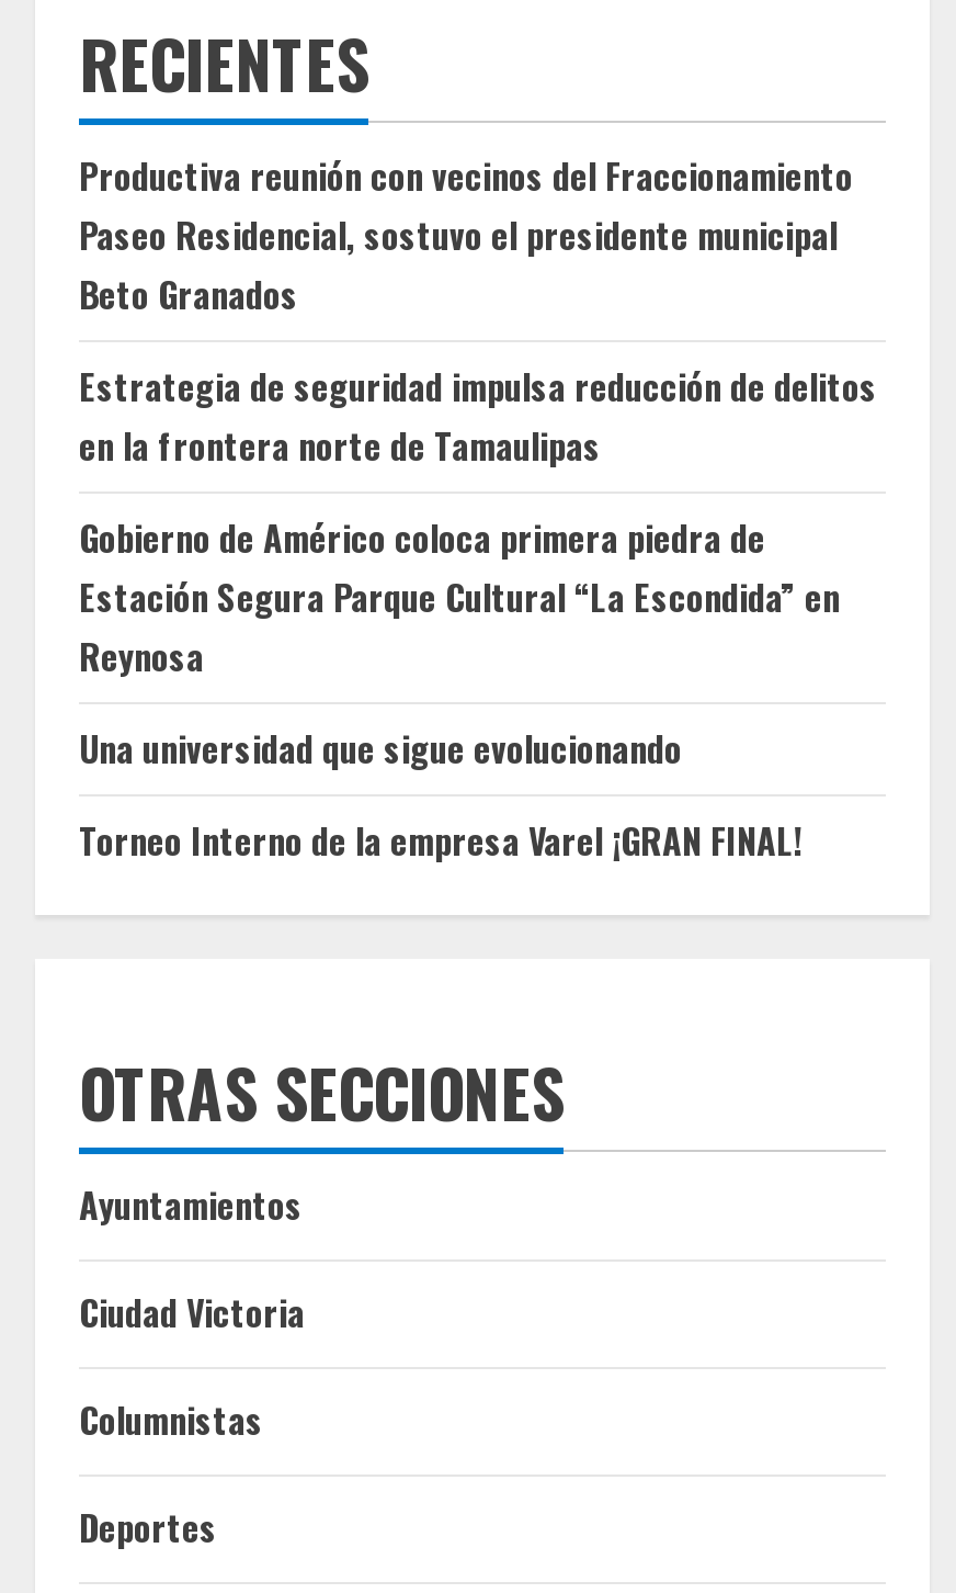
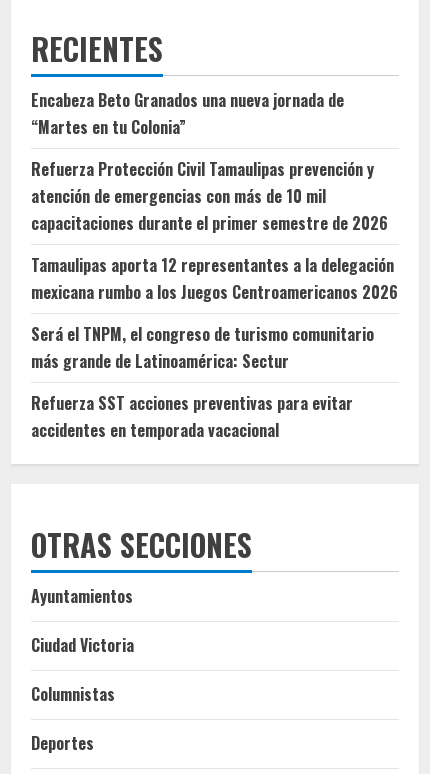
[79,149,853,320] Productiva reunión con vecinos del Fraccionamiento | Paseo Residencial, sostuvo el presidente municipal | Beto Granados -> [31,88,344,139] Encabeza Beto Granados una nueva jornada de | “Martes en tu Colonia”
[79,360,877,472] Estrategia de seguridad impulsa reducción de delitos | en la frontera norte de Tamaulipas -> [31,157,388,235] Refuerza Protección Civil Tamaulipas prevención y | atención de emergencias con más de 10 mil | capacitaciones durante el primer semestre de 2026
[79,511,840,682] Gobierno de Américo coloca primera piedra de | Estación Segura Parque Cultural “La Escondida” en | Reynosa -> [31,253,398,304] Tamaulipas aporta 12 representantes a la delegación | mexicana rumbo a los Juegos Centroamericanos 2026
[79,722,682,775] Una universidad que sigue evolucionando -> [31,322,374,373] Será el TNPM, el congreso de turismo comunitario | más grande de Latinoamérica: Sectur
[79,814,803,867] Torneo Interno de la empresa Varel ¡GRAN FINAL! -> [31,391,353,442] Refuerza SST acciones preventivas para evitar | accidentes en temporada vacacional

